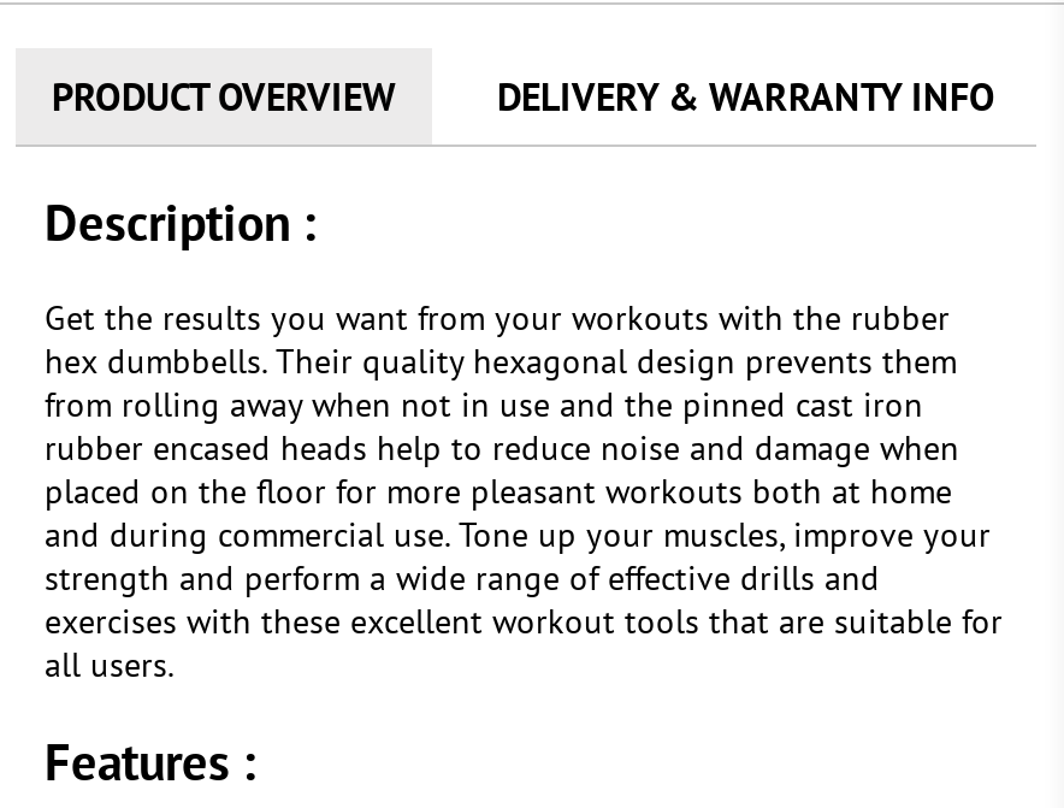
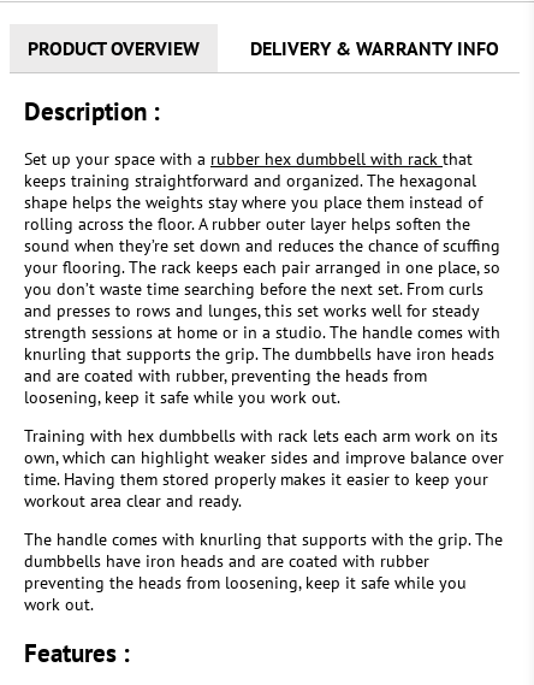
[45,297,1003,687] Get the results you want from your workouts with the rubber | hex dumbbells. Their quality hexagonal design prevents them | from rolling away when not in use and the pinned cast iron | rubber encased heads help to reduce noise and damage when | placed on the floor for more pleasant workouts both at home | and during commercial use. Tone up your muscles, improve your | strength and perform a wide range of effective drills and | exercises with these excellent workout tools that are suitable for | all users. -> [24,148,504,615] Set up your space with a rubber hex dumbbell with rack that | keeps training straightforward and organized. The hexagonal | shape helps the weights stay where you place them instead of | rolling across the floor. A rubber outer layer helps soften the | sound when they’re set down and reduces the chance of scuffing | your flooring. The rack keeps each pair arranged in one place, so | you don’t waste time searching before the next set. From curls | and presses to rows and lunges, this set works well for steady | strength sessions at home or in a studio. The handle comes with | knurling that supports the grip. The dumbbells have iron heads | and are coated with rubber, preventing the heads from | loosening, keep it safe while you work out. | Training with hex dumbbells with rack lets each arm work on its | own, which can highlight weaker sides and improve balance over | time. Having them stored properly makes it easier to keep your | workout area clear and ready. | The handle comes with knurling that supports with the grip. The | dumbbells have iron heads and are coated with rubber | preventing the heads from loosening, keep it safe while you | work out.

